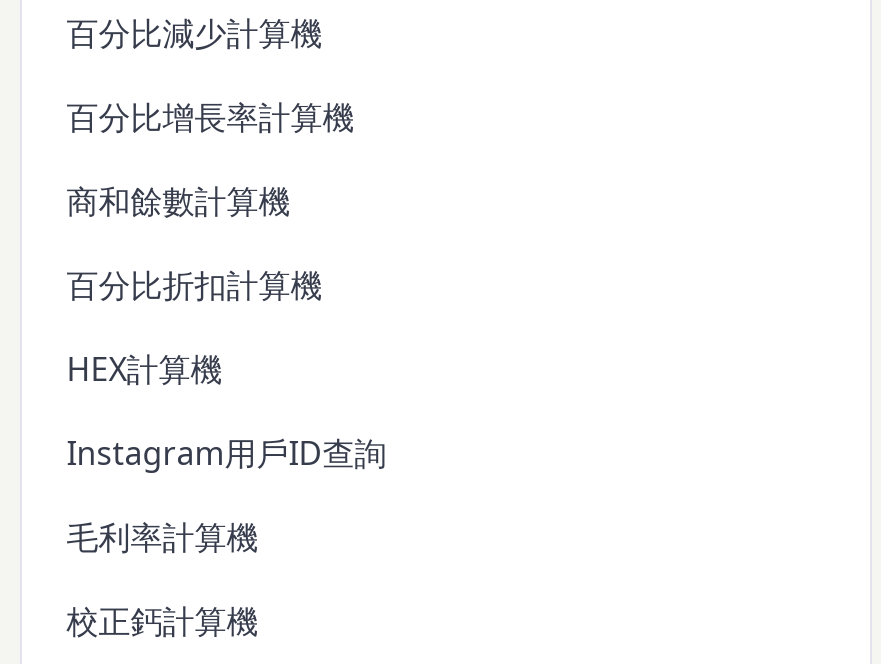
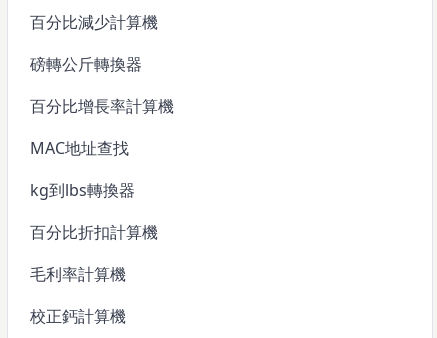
none -> [30,53,142,75] 磅轉公斤轉換器
moved [66,96,354,140] -> [30,95,174,117]: 百分比增長率計算機
[66,180,290,224] 商和餘數計算機 -> [30,137,135,201] MAC地址查找 | kg到lbs轉換器
moved [66,264,322,308] -> [30,221,158,243]: 百分比折扣計算機
[66,348,386,476] HEX計算機 | Instagram用戶ID查詢 -> none

